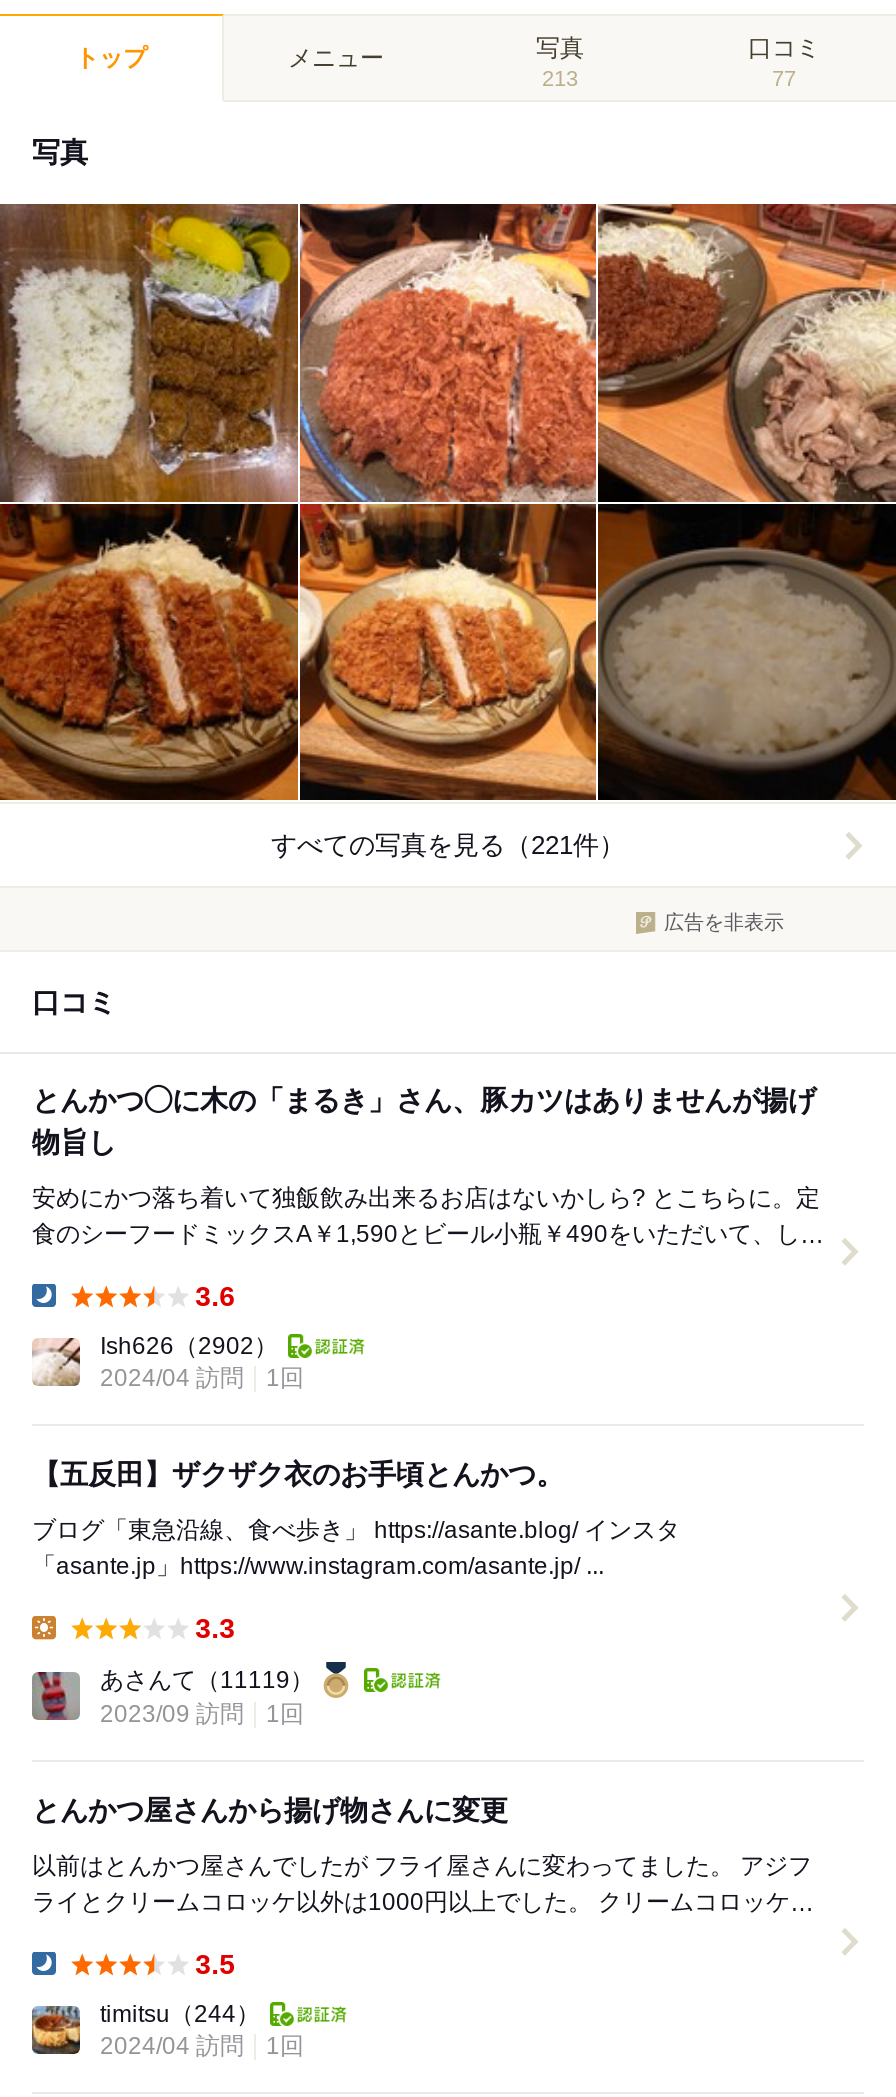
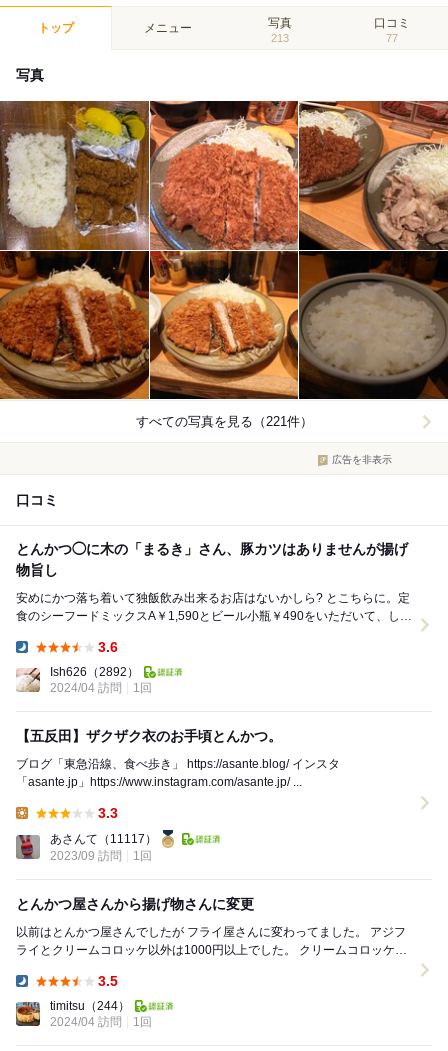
[100,1333,278,1361] Ish626（2902） -> [50,665,139,679] Ish626（2892）
[100,1667,314,1695] あさんて（11119） -> [50,832,157,846] あさんて（11117）

